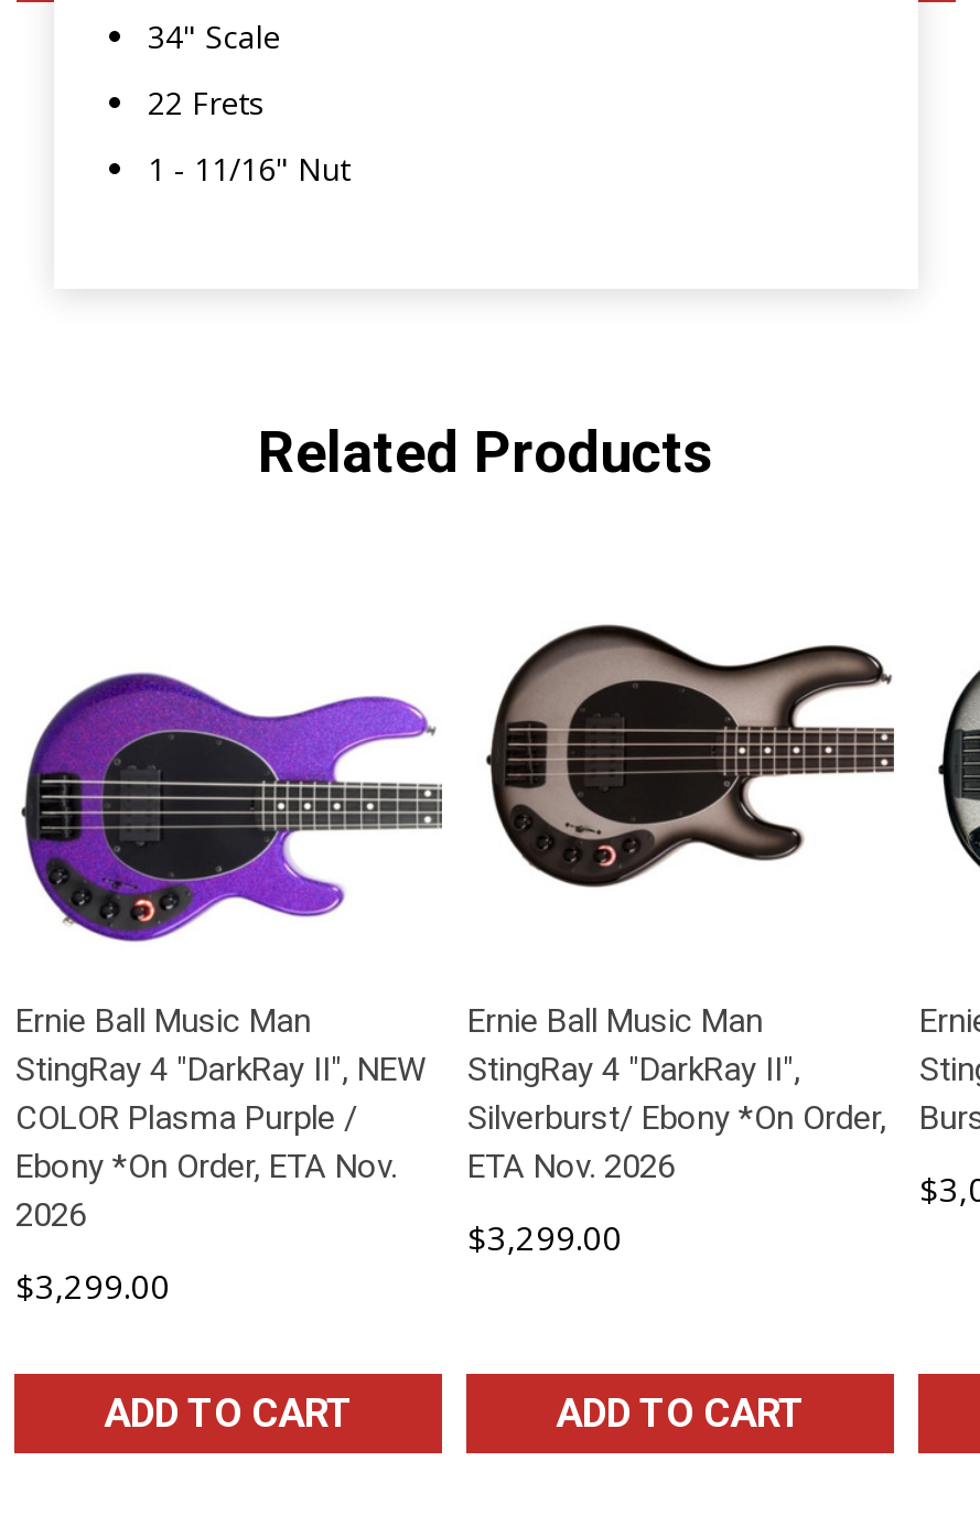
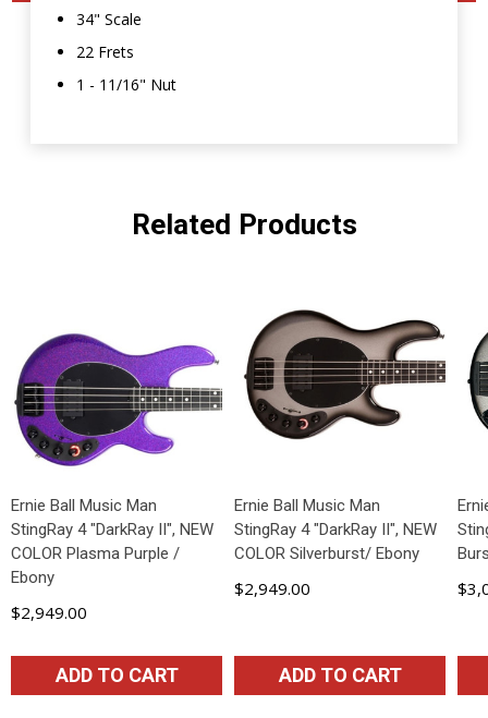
[467,1050,886,1187] StingRay 4 "DarkRay II", | Silverburst/ Ebony *On Order, | ETA Nov. 2026 -> [235,520,437,563] StingRay 4 "DarkRay II", NEW | COLOR Silverburst/ Ebony
[15,1147,397,1235] Ebony *On Order, ETA Nov. | 2026 -> [11,568,55,587] Ebony
[467,1215,622,1259] $3,299.00 -> [235,578,311,599] $2,949.00
[15,1264,170,1308] $3,299.00 -> [11,602,88,623] $2,949.00

